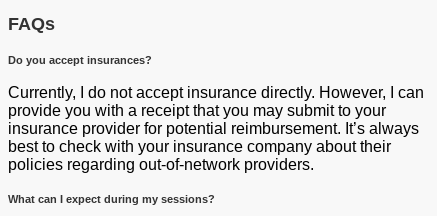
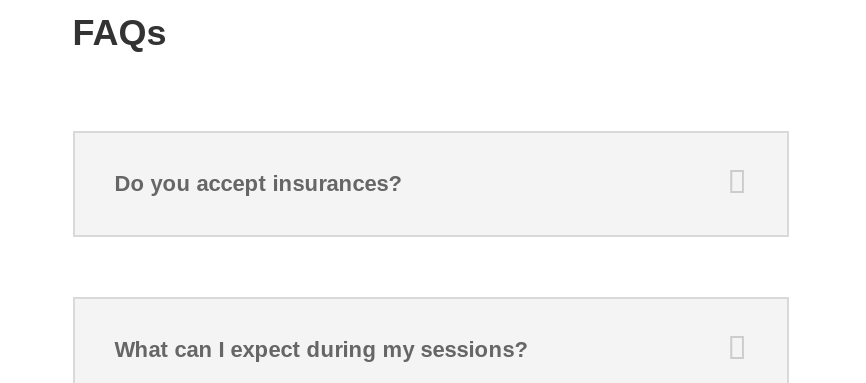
moved [8,54,152,66] -> [115,171,403,195]: Do you accept insurances?
[8,84,424,173] Currently, I do not accept insurance directly. However, I can | provide you with a receipt that you may submit to your | insurance provider for potential reimbursement. It’s always | best to check with your insurance company about their | policies regarding out-of-network providers. -> none

